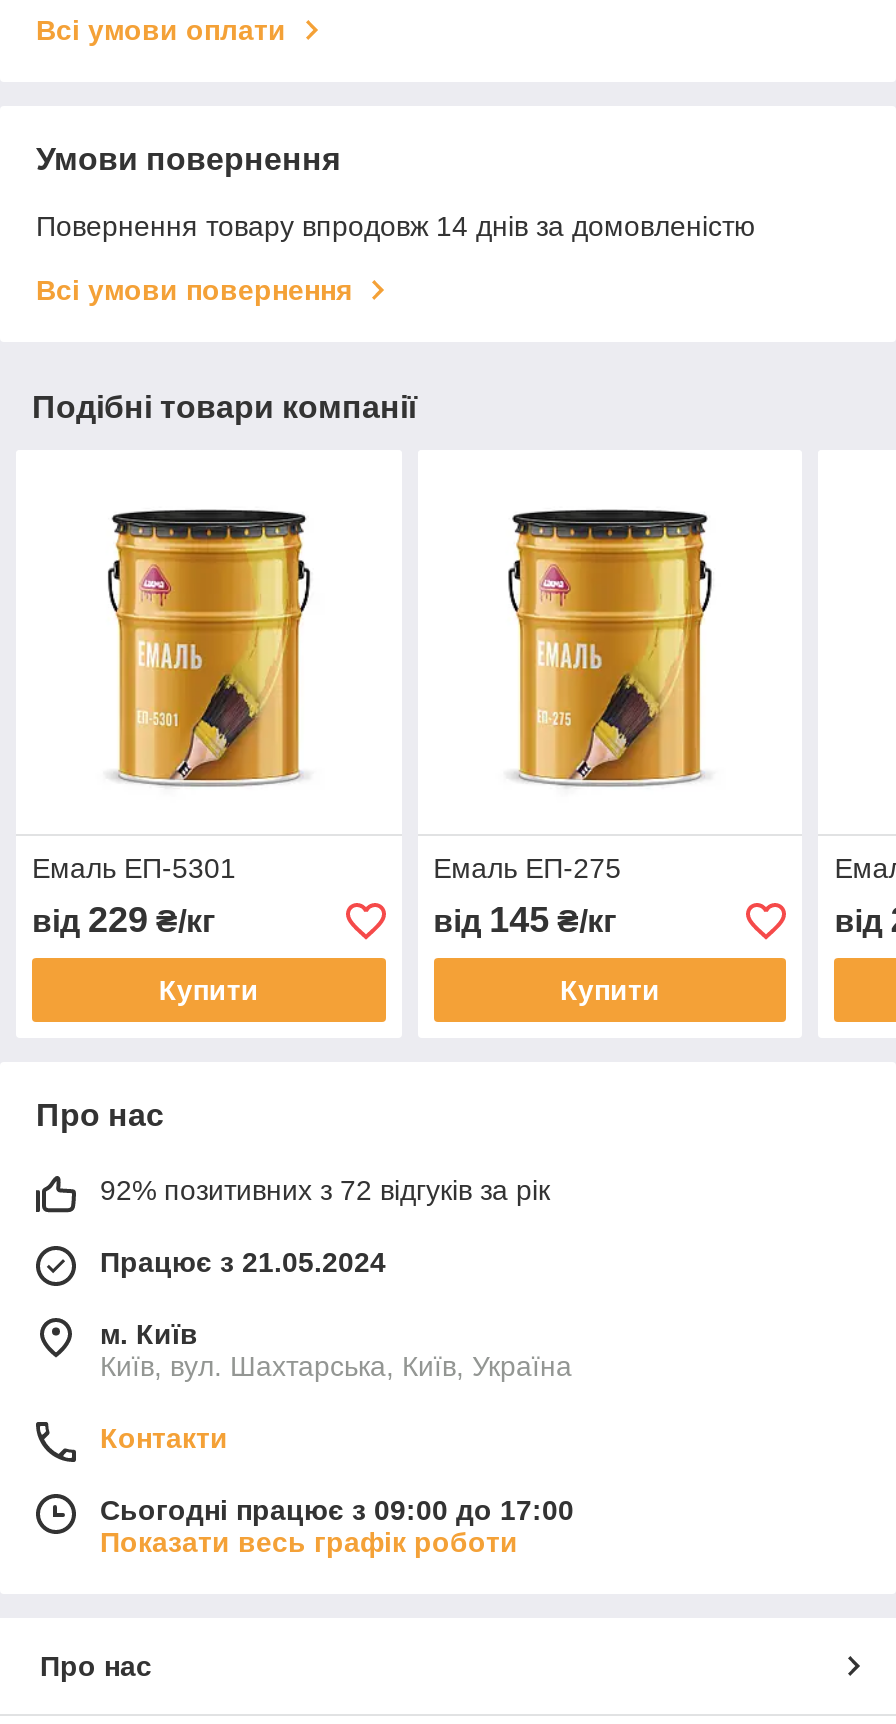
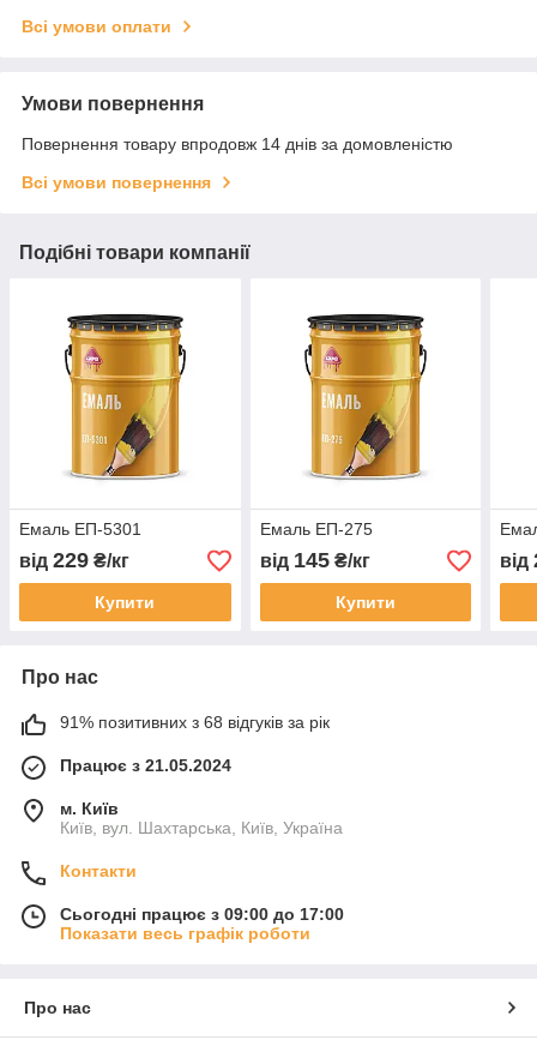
[100,1175,550,1207] 92% позитивних з 72 відгуків за рік -> [60,713,330,732] 91% позитивних з 68 відгуків за рік

